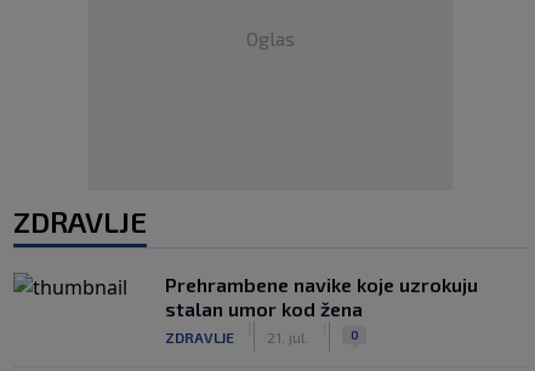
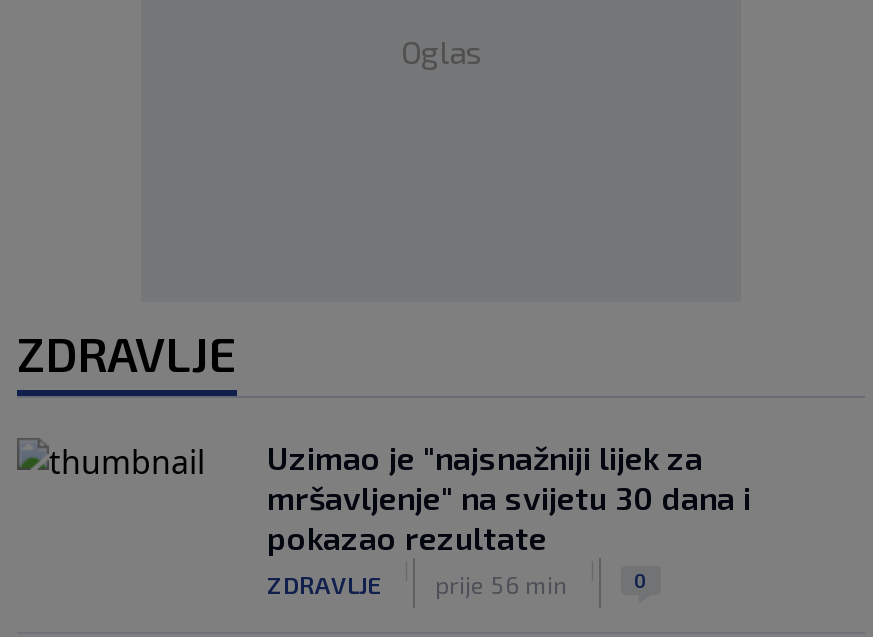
[165,273,478,320] Prehrambene navike koje uzrokuju | stalan umor kod žena -> [267,438,751,556] Uzimao je "najsnažniji lijek za | mršavljenje" na svijetu 30 dana i | pokazao rezultate
[165,328,309,345] ZDRAVLJE 21. jul. -> [267,569,567,597] ZDRAVLJE prije 56 min

